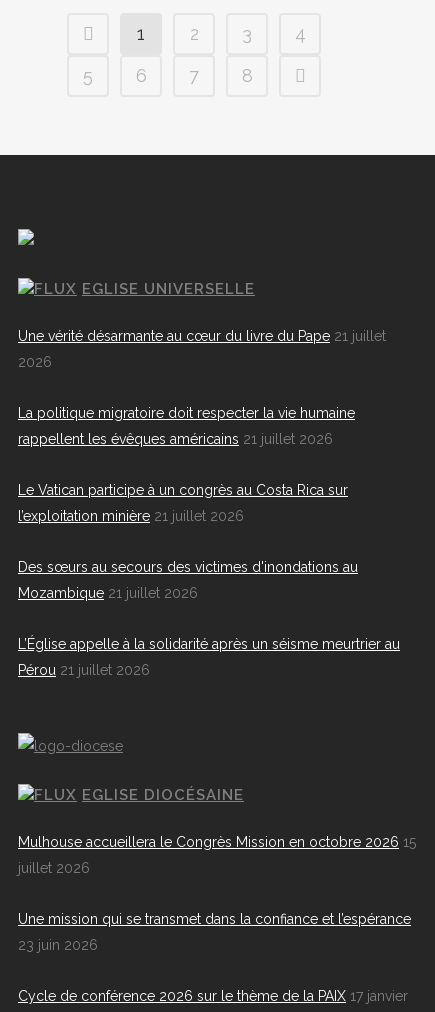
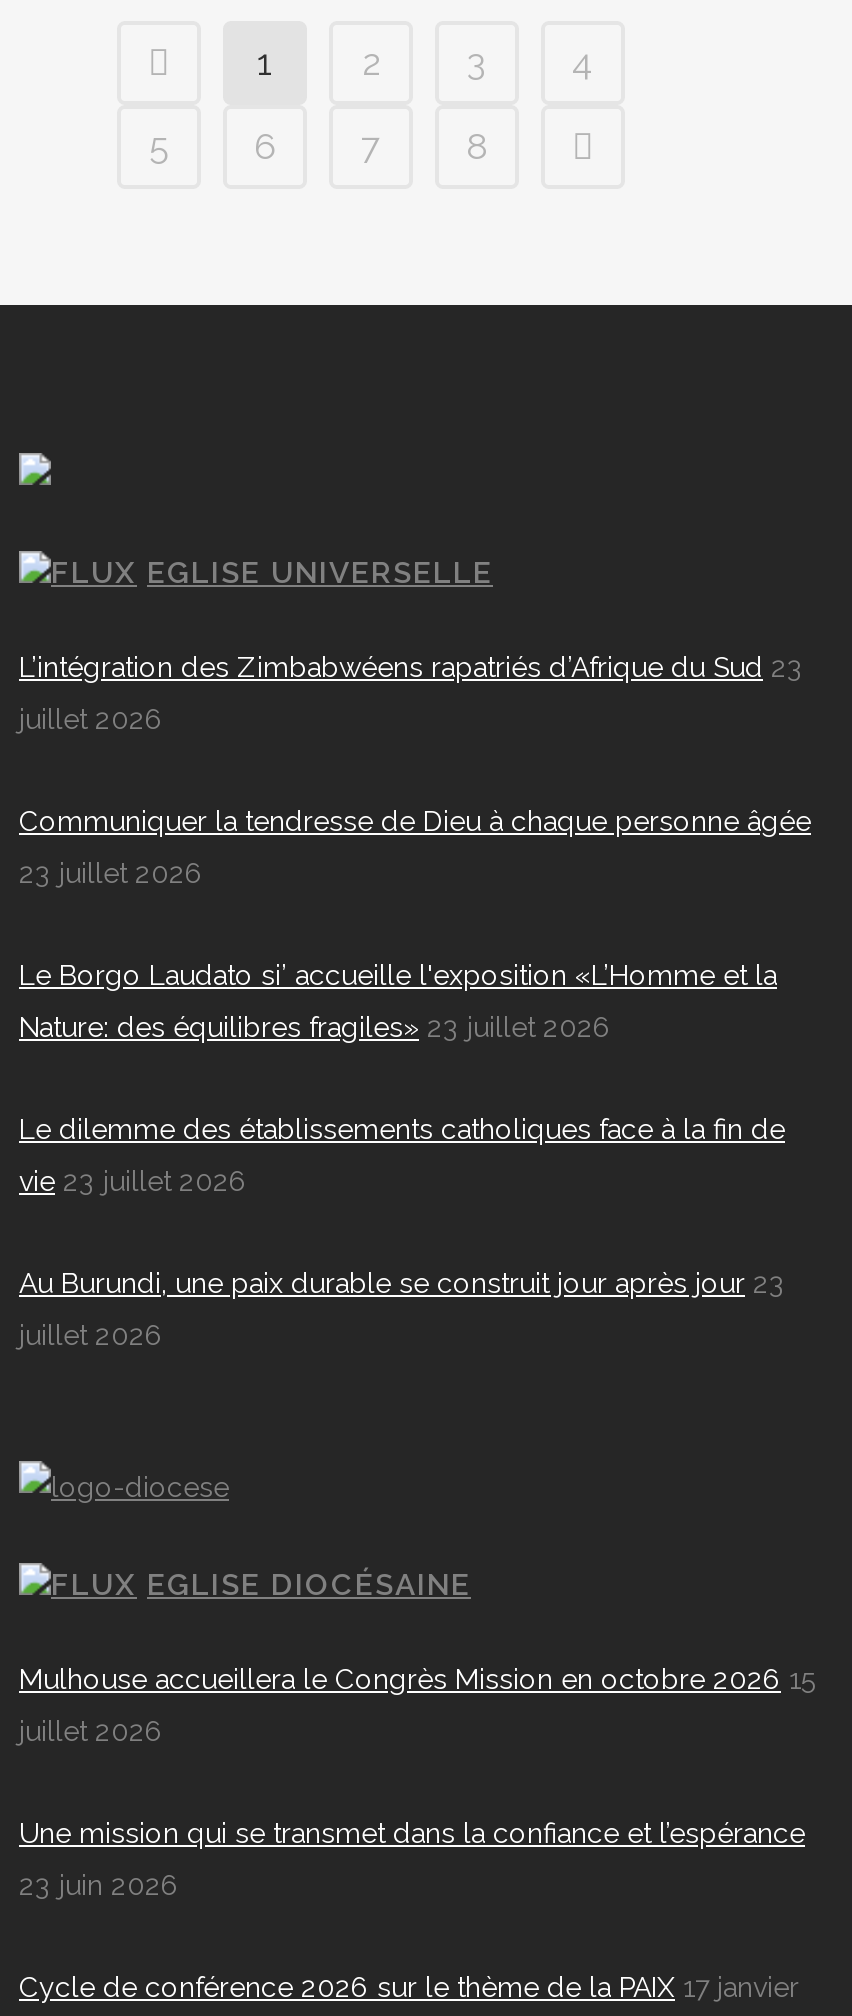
[18,328,386,344] Une vérité désarmante au cœur du livre du Pape 21 juillet -> [19,651,803,683] L’intégration des Zimbabwéens rapatriés d’Afrique du Sud 23
[18,354,52,370] 2026 -> [19,703,163,735] juillet 2026
[18,405,355,421] La politique migratoire doit respecter la vie humaine -> [19,805,811,837] Communiquer la tendresse de Dieu à chaque personne âgée
[18,431,333,447] rappellent les évêques américains 21 juillet 2026 -> [19,857,203,889] 23 juillet 2026
[18,482,348,498] Le Vatican participe à un congrès au Costa Rica sur -> [19,959,777,991] Le Borgo Laudato si’ accueille l'exposition «L’Homme et la
[18,508,244,524] l’exploitation minière 21 juillet 2026 -> [19,1011,611,1043] Nature: des équilibres fragiles» 23 juillet 2026
[18,559,358,575] Des sœurs au secours des victimes d'inondations au -> [19,1113,785,1145] Le dilemme des établissements catholiques face à la fin de
[18,585,198,601] Mozambique 21 juillet 2026 -> [19,1165,247,1197] vie 23 juillet 2026
[18,636,400,652] L’Église appelle à la solidarité après un séisme meurtrier au -> [19,1267,785,1299] Au Burundi, une paix durable se construit jour après jour 23
[18,662,150,678] Pérou 21 juillet 2026 -> [19,1319,163,1351] juillet 2026

